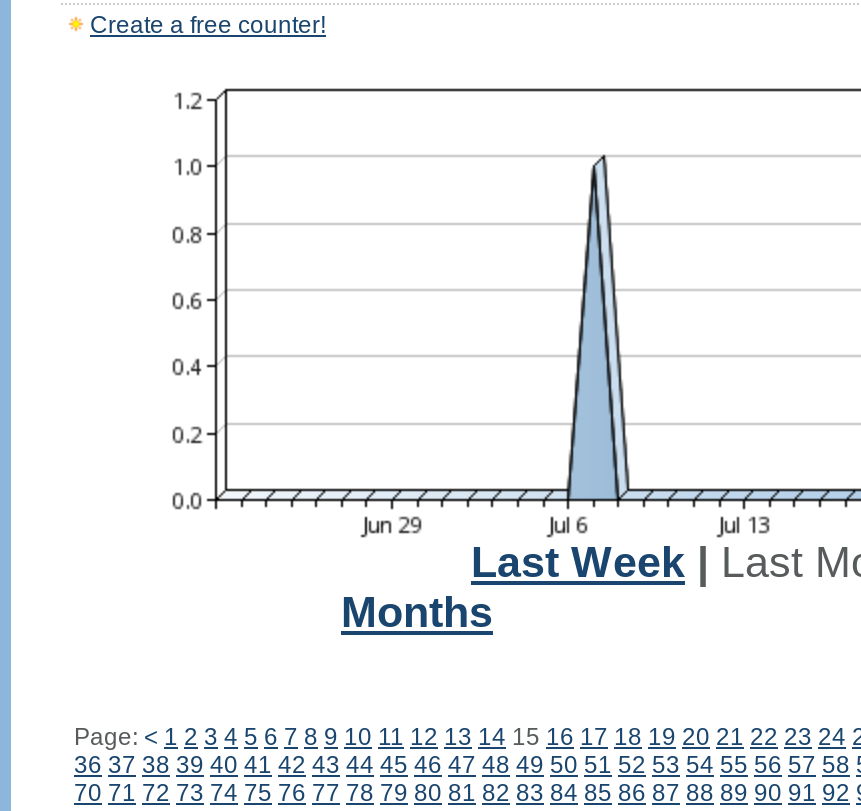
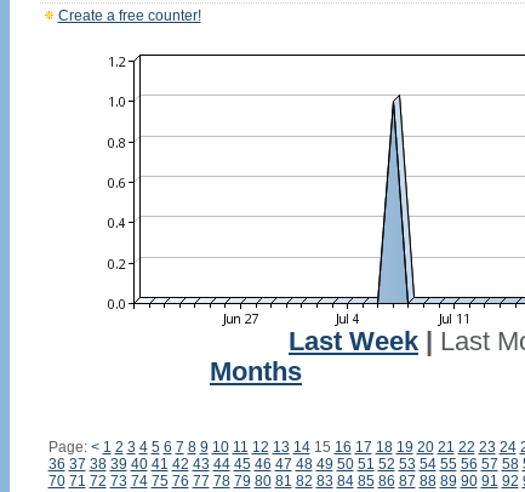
[563,153,679,501] [image] -> [346,93,416,304] [image]

